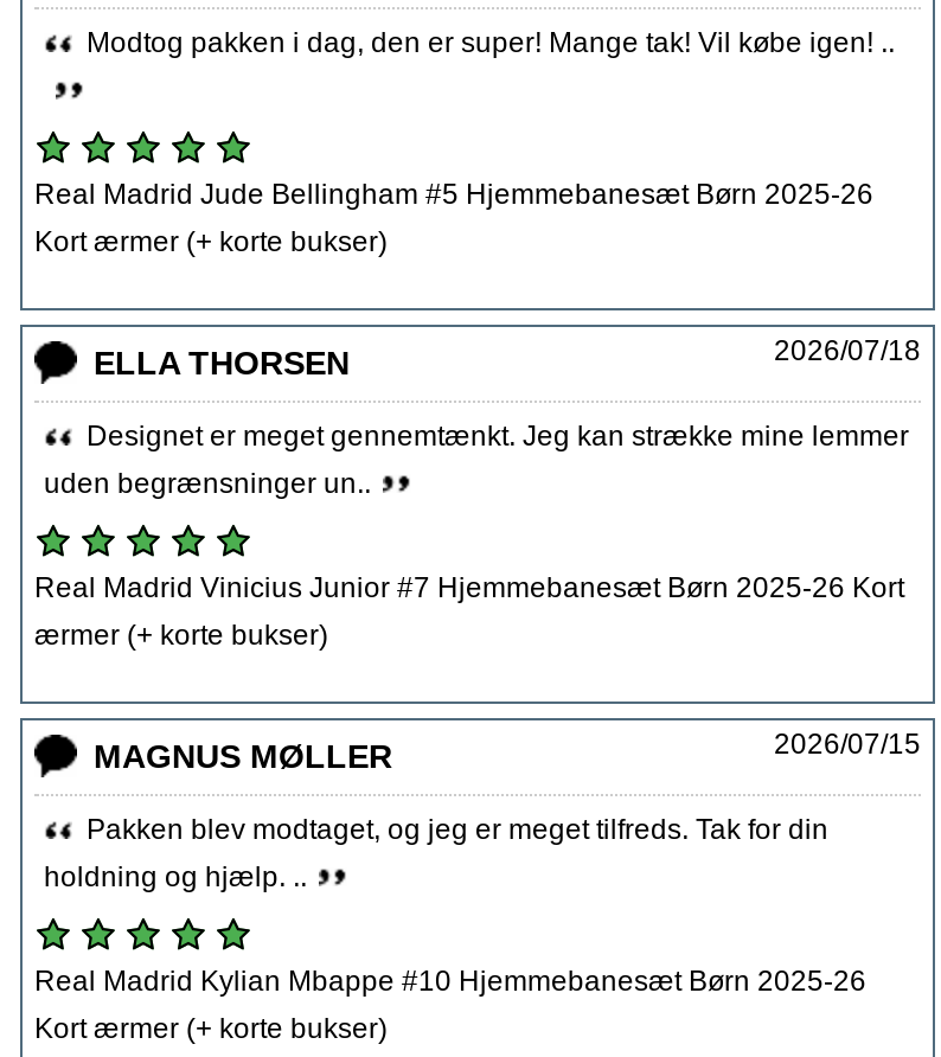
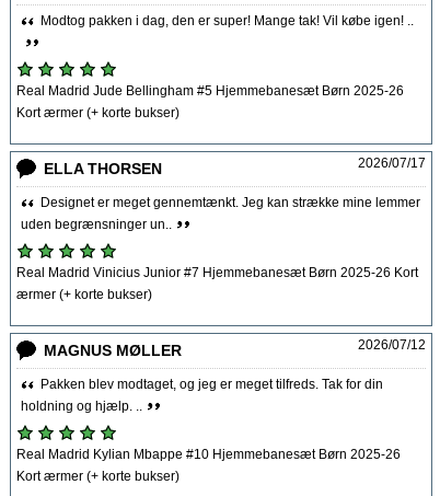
[774,335,921,368] 2026/07/18 -> [358,156,426,171] 2026/07/17
[774,729,921,762] 2026/07/15 -> [358,338,426,353] 2026/07/12

